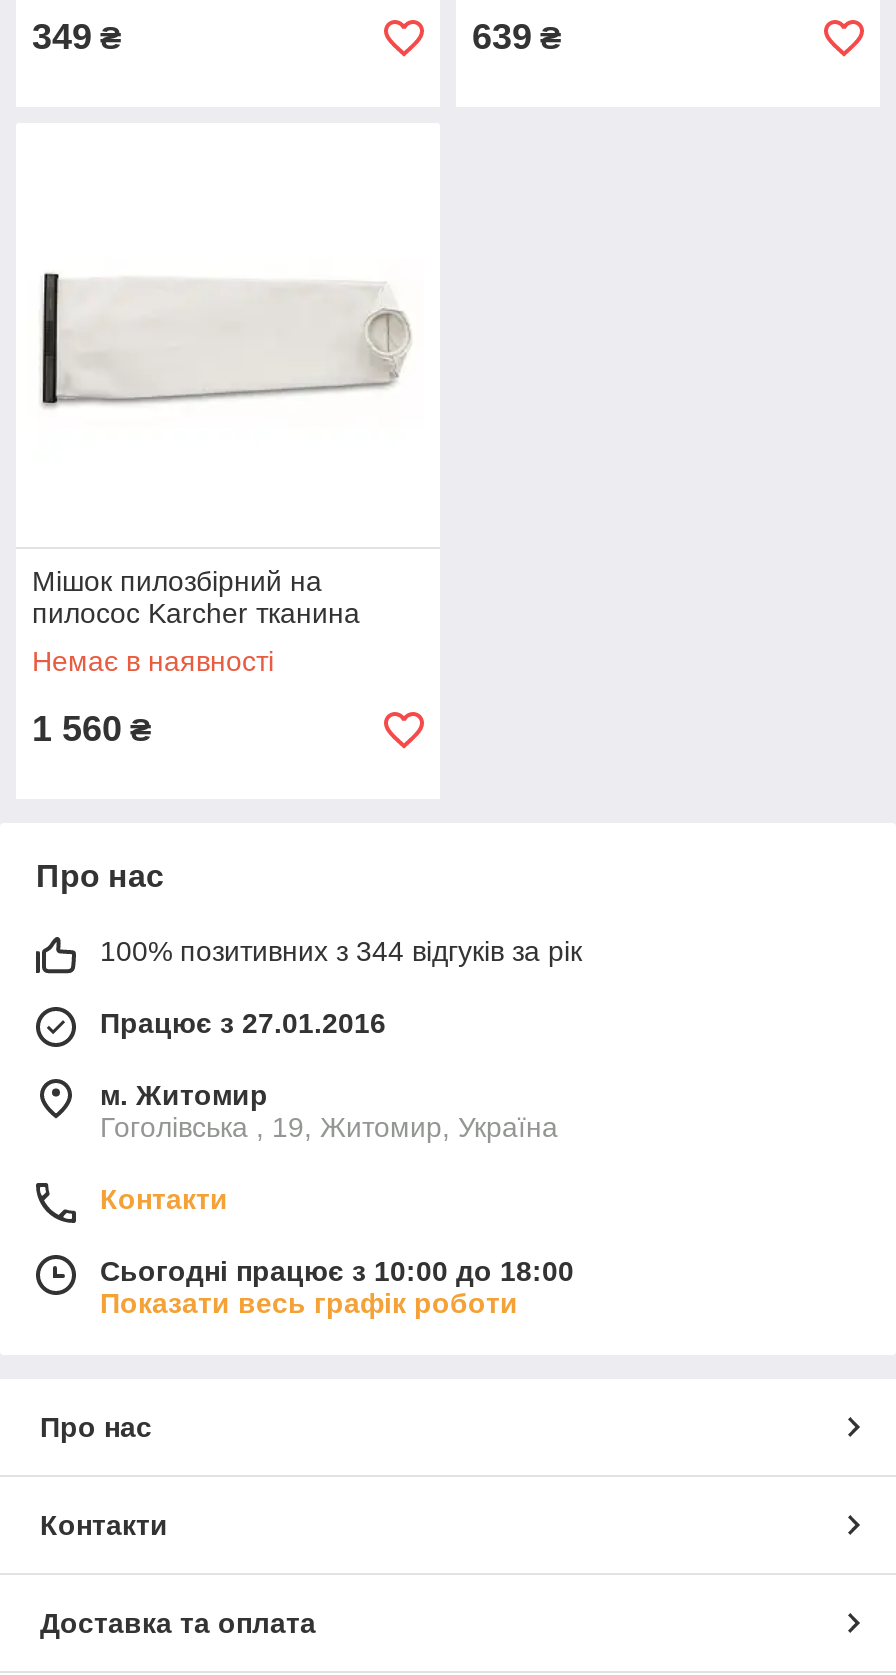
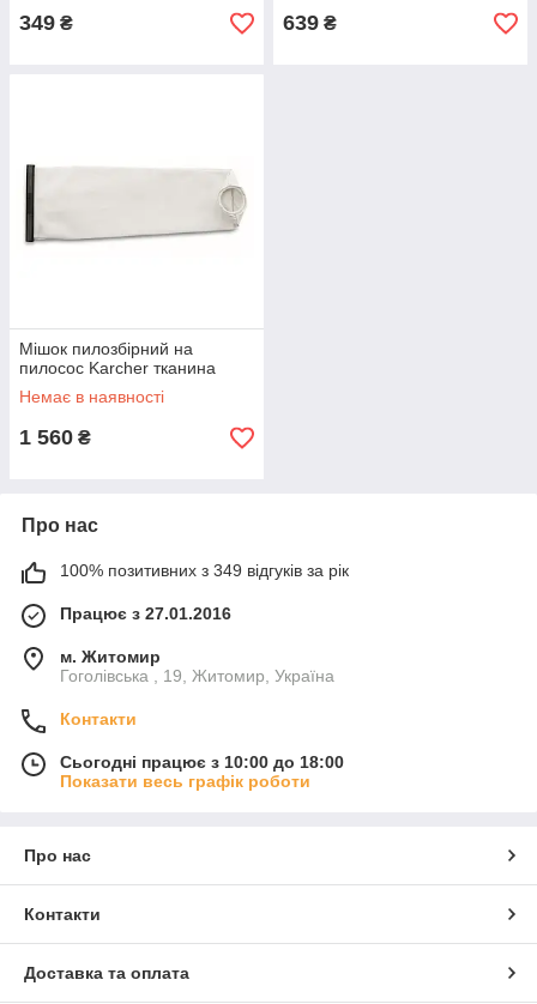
[100,935,582,967] 100% позитивних з 344 відгуків за рік -> [60,561,349,580] 100% позитивних з 349 відгуків за рік

